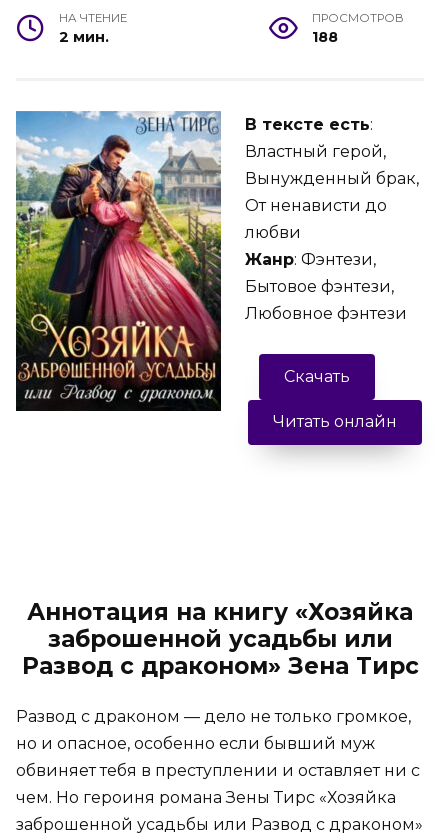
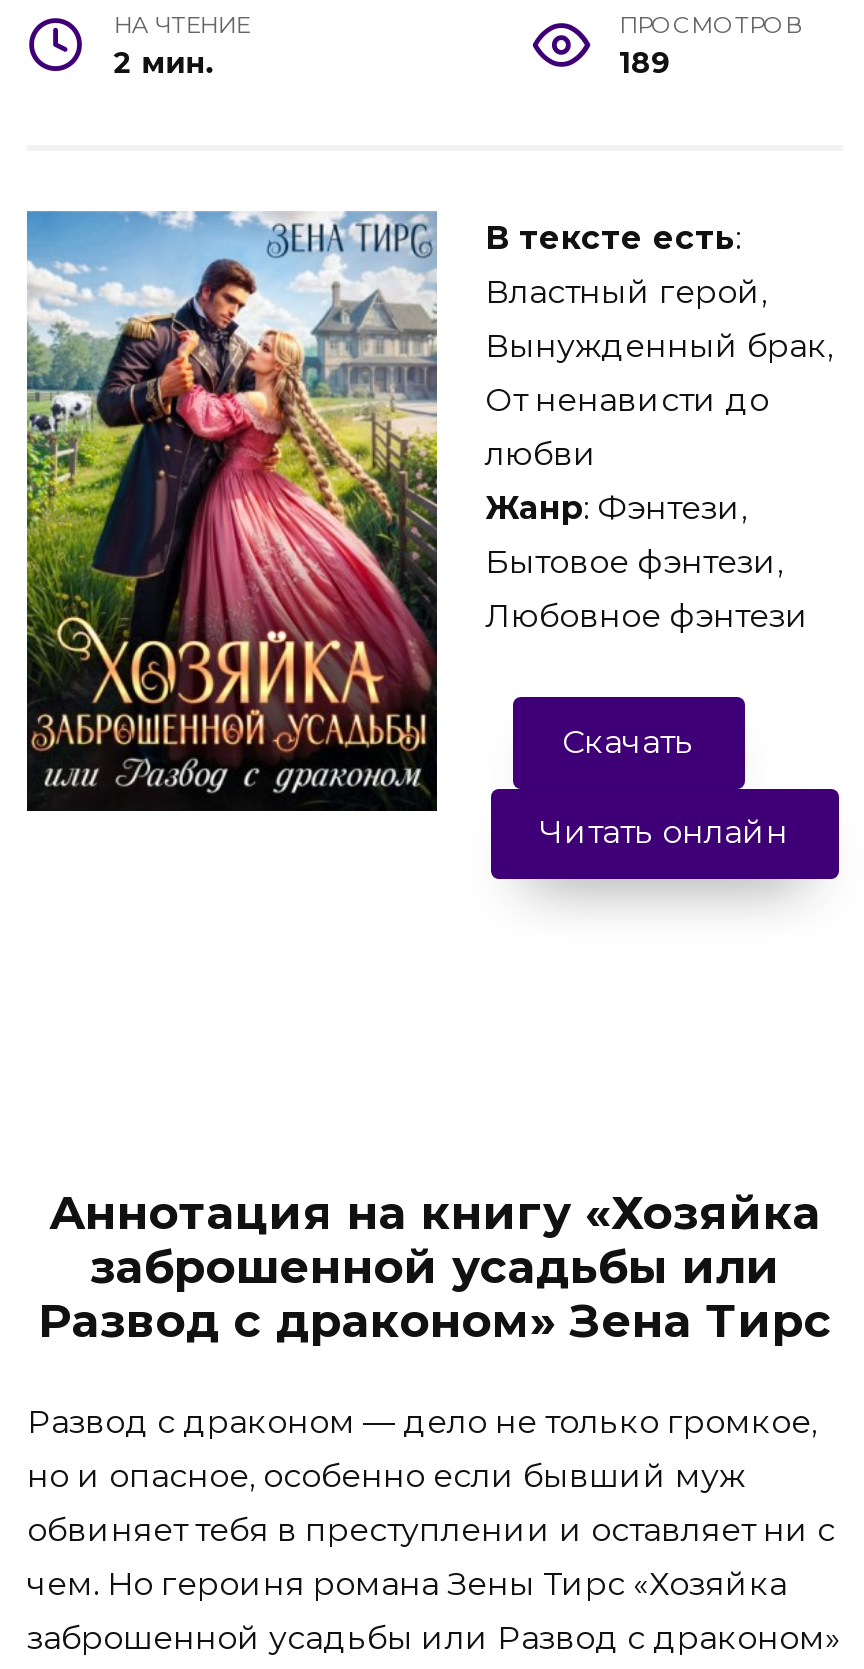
[312,28,338,46] 188 -> [619,46,671,82] 189

